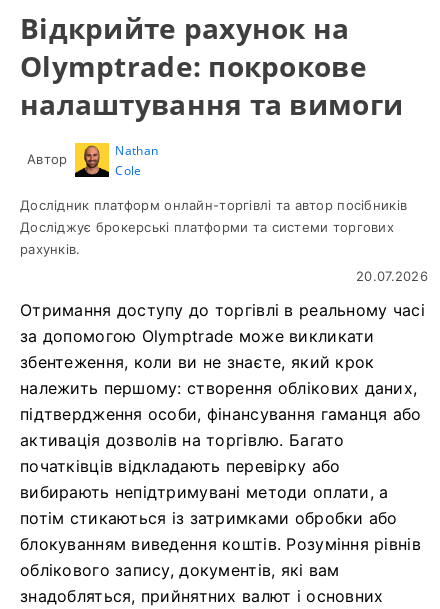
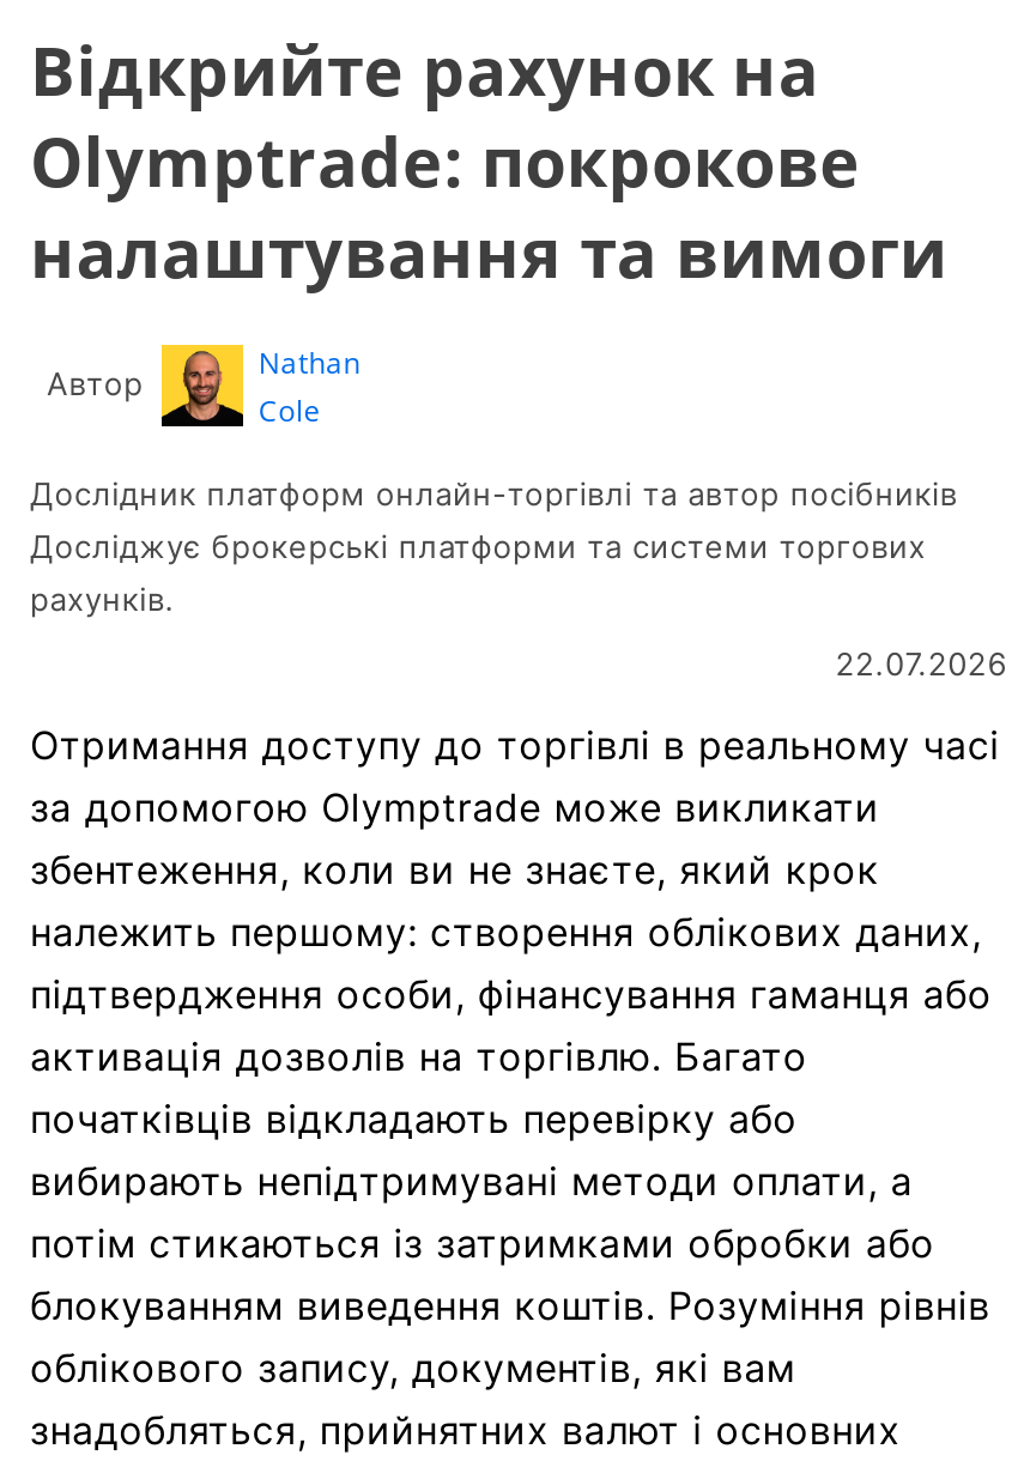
[356,268,428,284] 20.07.2026 -> [835,644,1007,683] 22.07.2026

